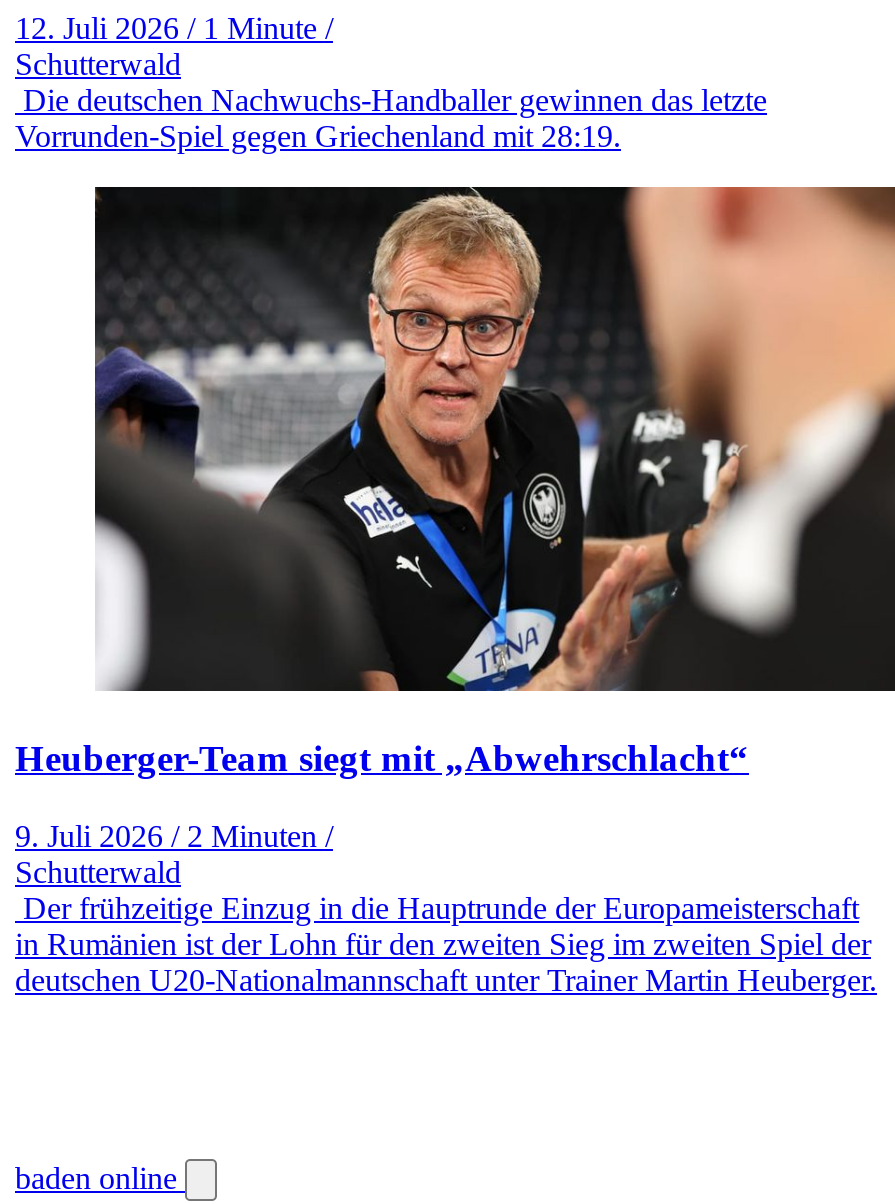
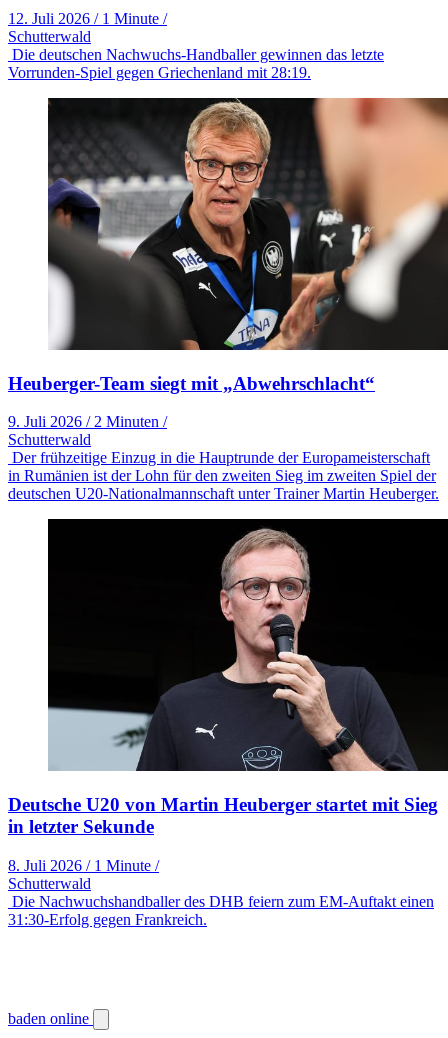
none -> [8,518,445,928] [image] | Deutsche U20 von Martin Heuberger startet mit Sieg | in letzter Sekunde | 8. Juli 2026 / 1 Minute / | Schutterwald | Die Nachwuchshandballer des DHB feiern zum EM-Auftakt einen | 31:30-Erfolg gegen Frankreich.

